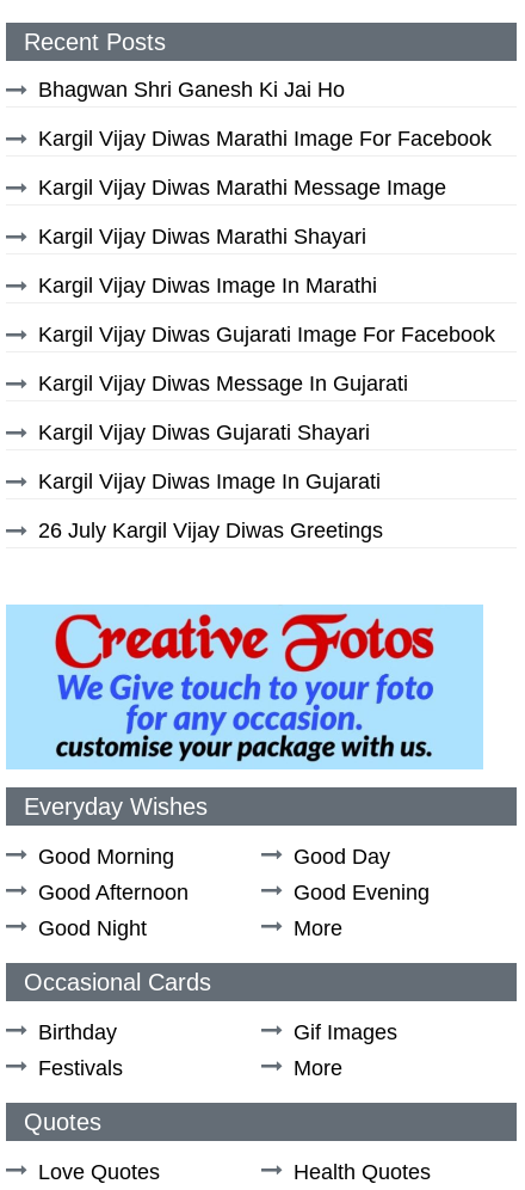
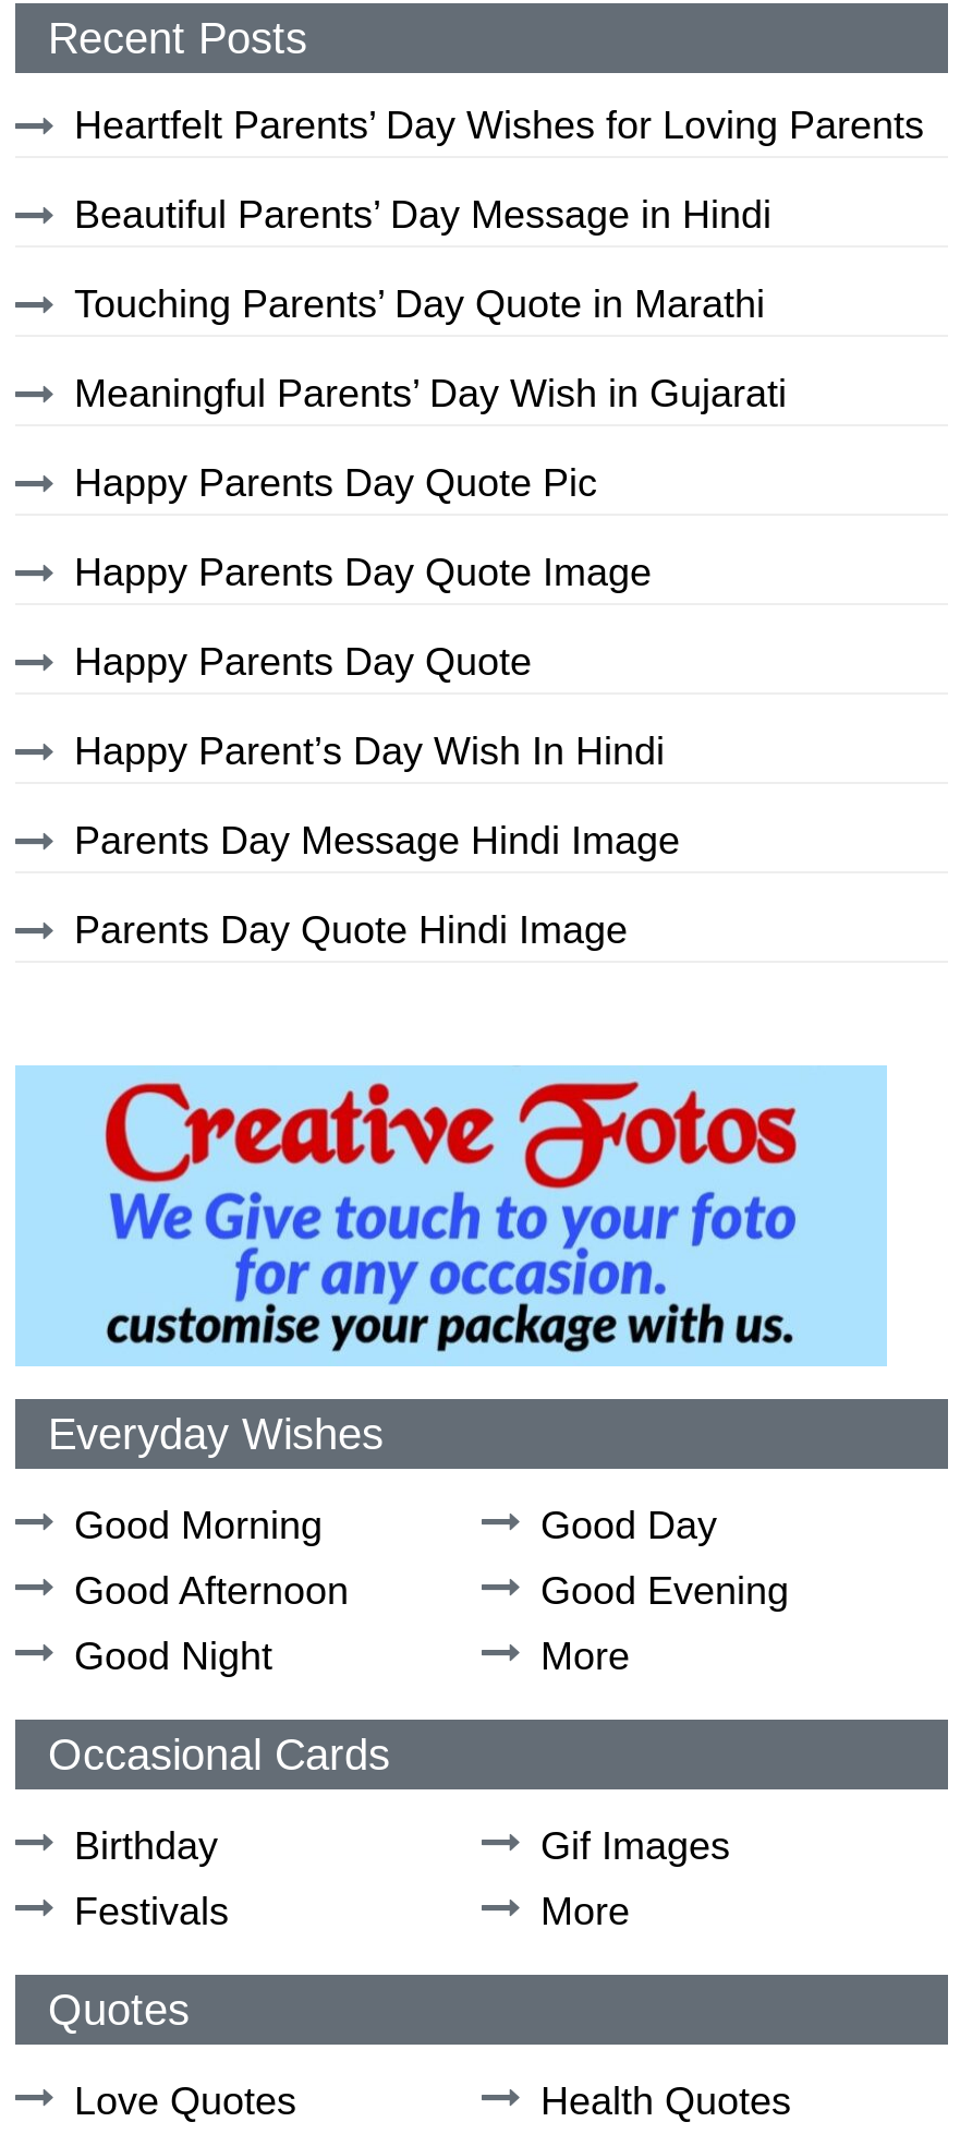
[38,78,345,102] Bhagwan Shri Ganesh Ki Jai Ho -> [74,105,924,148] Heartfelt Parents’ Day Wishes for Loving Parents
[38,127,492,151] Kargil Vijay Diwas Marathi Image For Facebook -> [74,194,771,238] Beautiful Parents’ Day Message in Hindi
[38,176,446,200] Kargil Vijay Diwas Marathi Message Image -> [74,284,765,327] Touching Parents’ Day Quote in Marathi
[38,225,366,249] Kargil Vijay Diwas Marathi Shayari -> [74,373,787,417] Meaningful Parents’ Day Wish in Gujarati
[38,274,377,298] Kargil Vijay Diwas Image In Marathi -> [74,462,597,506] Happy Parents Day Quote Pic
[38,323,495,347] Kargil Vijay Diwas Gujarati Image For Facebook -> [74,552,652,595] Happy Parents Day Quote Image
[38,372,408,396] Kargil Vijay Diwas Message In Gujarati -> [74,641,532,685] Happy Parents Day Quote
[38,421,370,445] Kargil Vijay Diwas Gujarati Shayari -> [74,731,665,774] Happy Parent’s Day Wish In Hindi
[38,470,381,494] Kargil Vijay Diwas Image In Gujarati -> [74,820,680,864] Parents Day Message Hindi Image
[38,519,383,543] 26 July Kargil Vijay Diwas Greetings -> [74,909,628,953] Parents Day Quote Hindi Image

